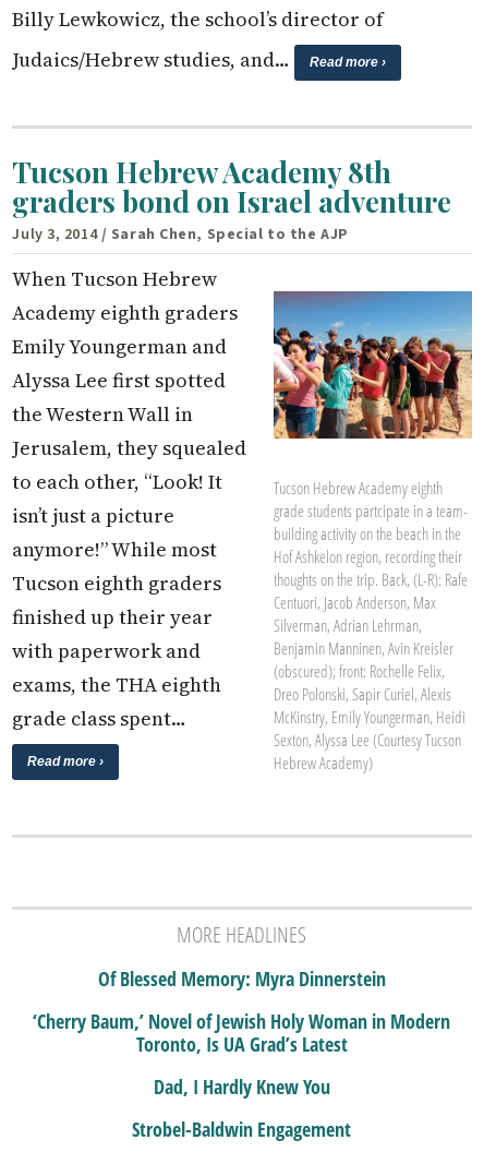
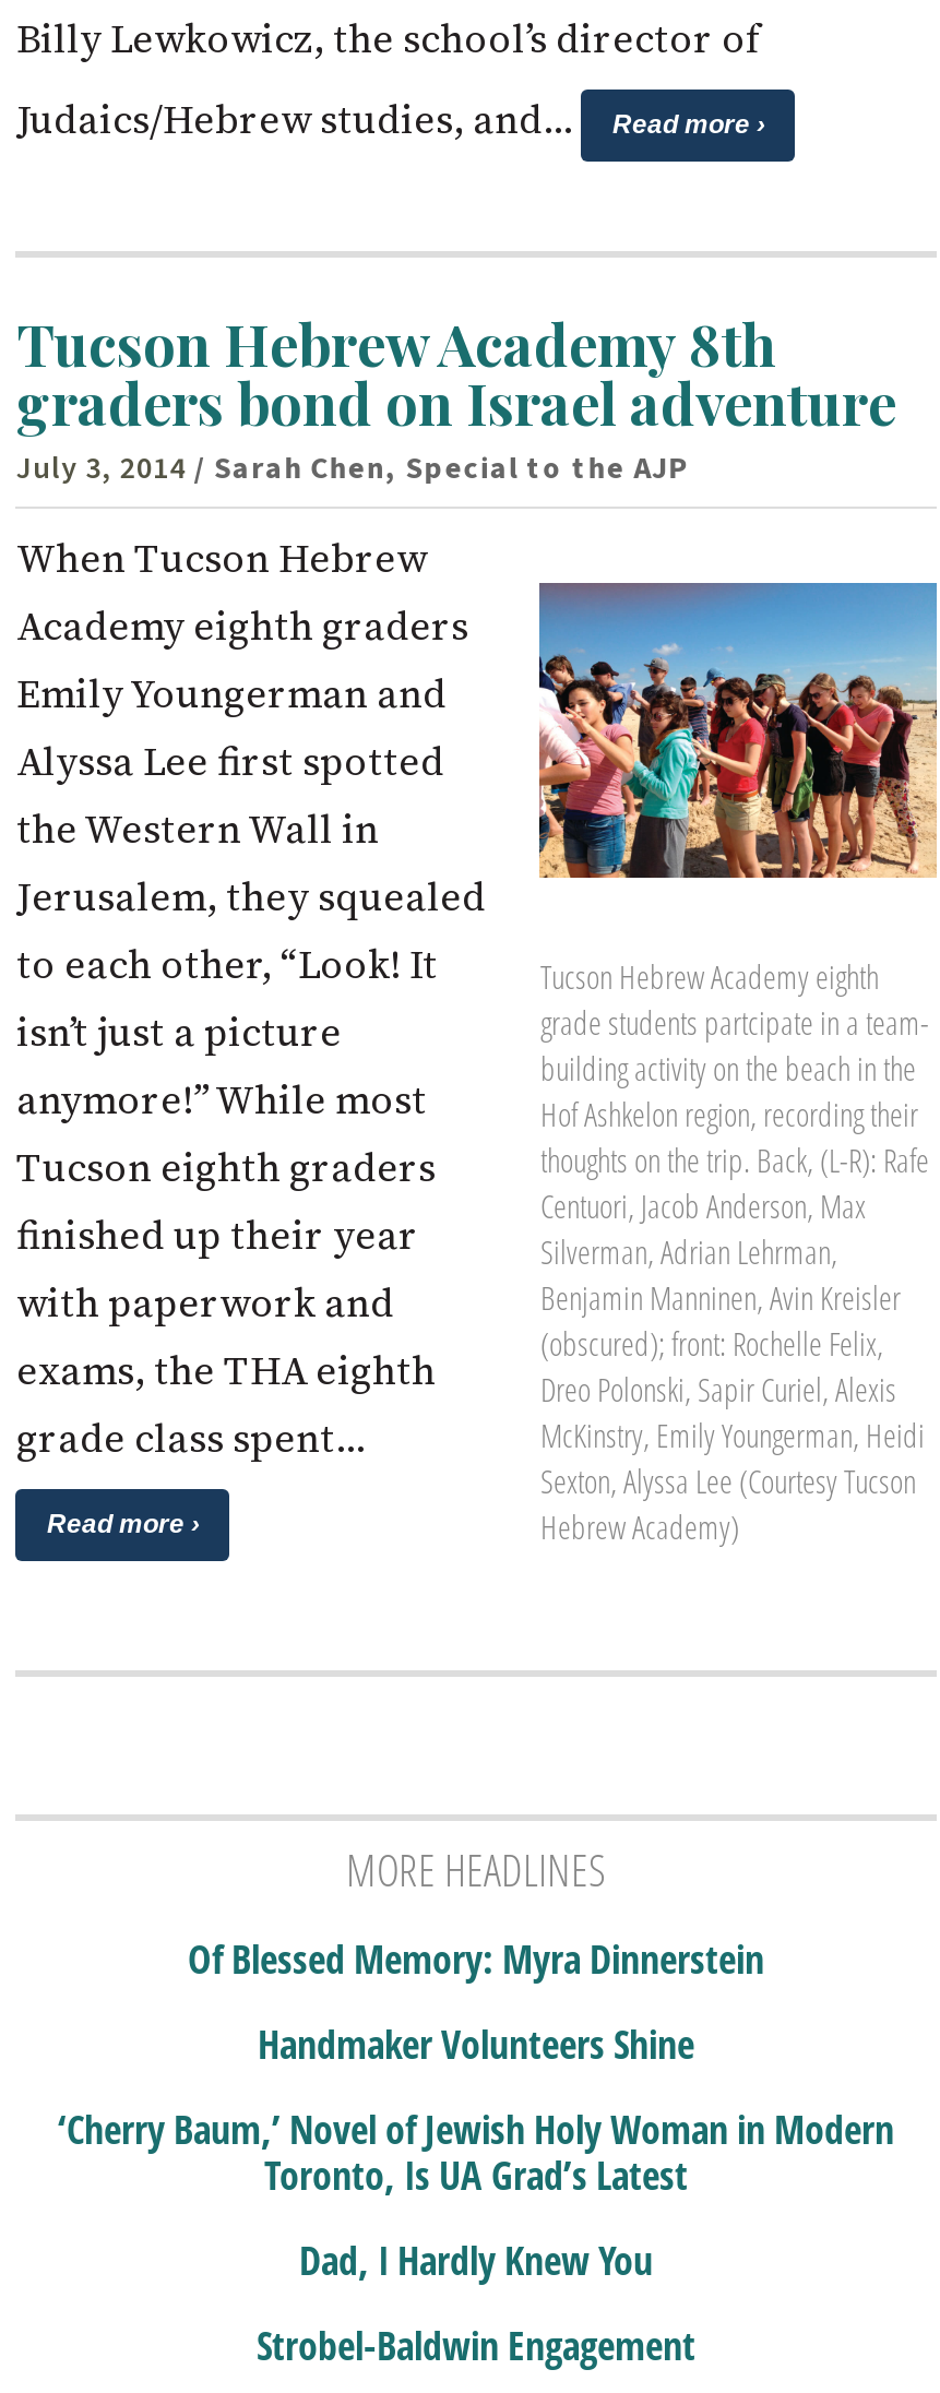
none -> [258,2018,694,2071] Handmaker Volunteers Shine

